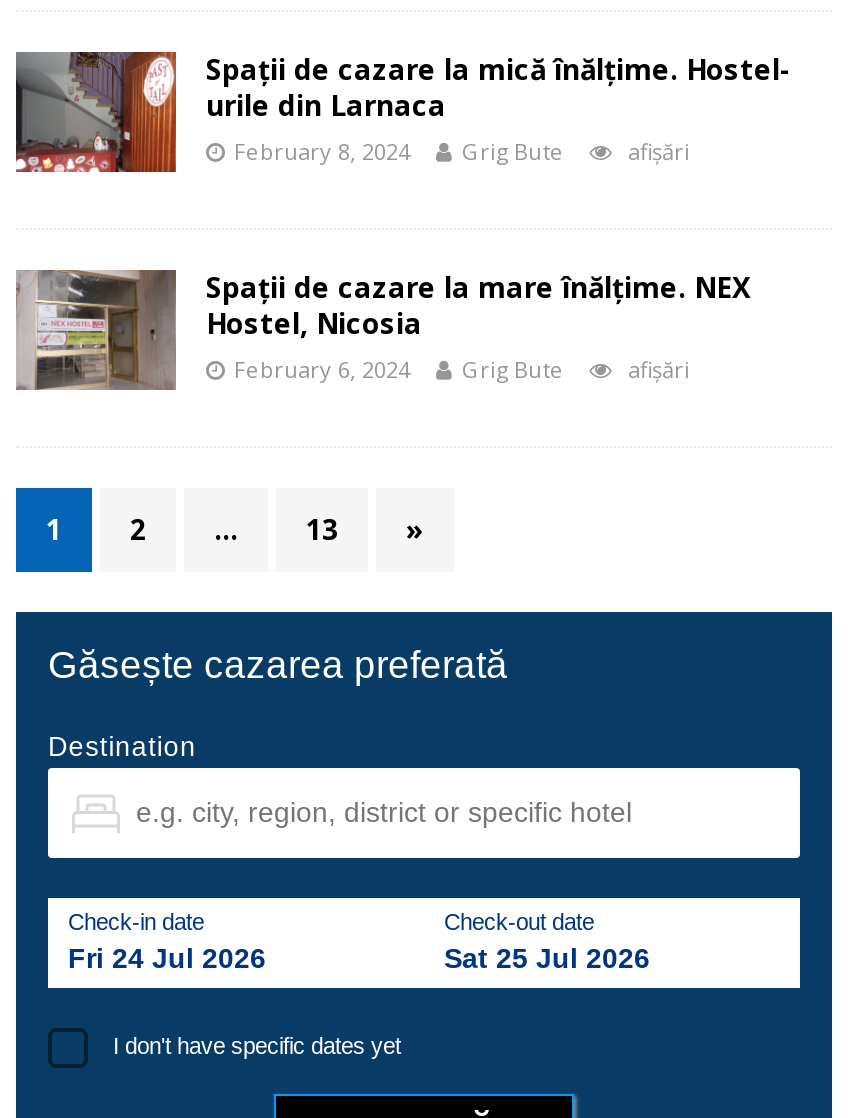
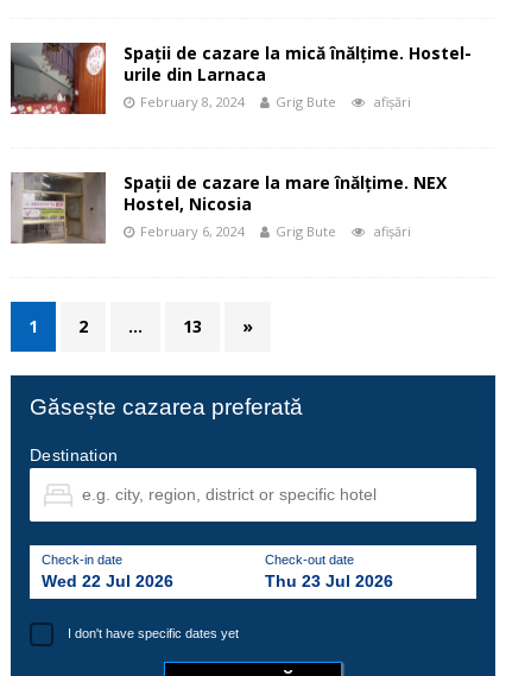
[68,941,266,973] Fri 24 Jul 2026 -> [42,571,173,590] Wed 22 Jul 2026
[444,941,650,973] Sat 25 Jul 2026 -> [265,571,393,590] Thu 23 Jul 2026

